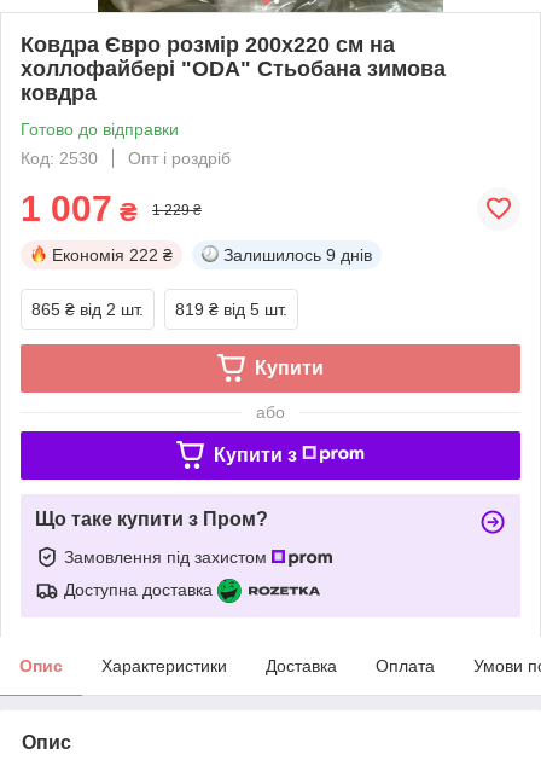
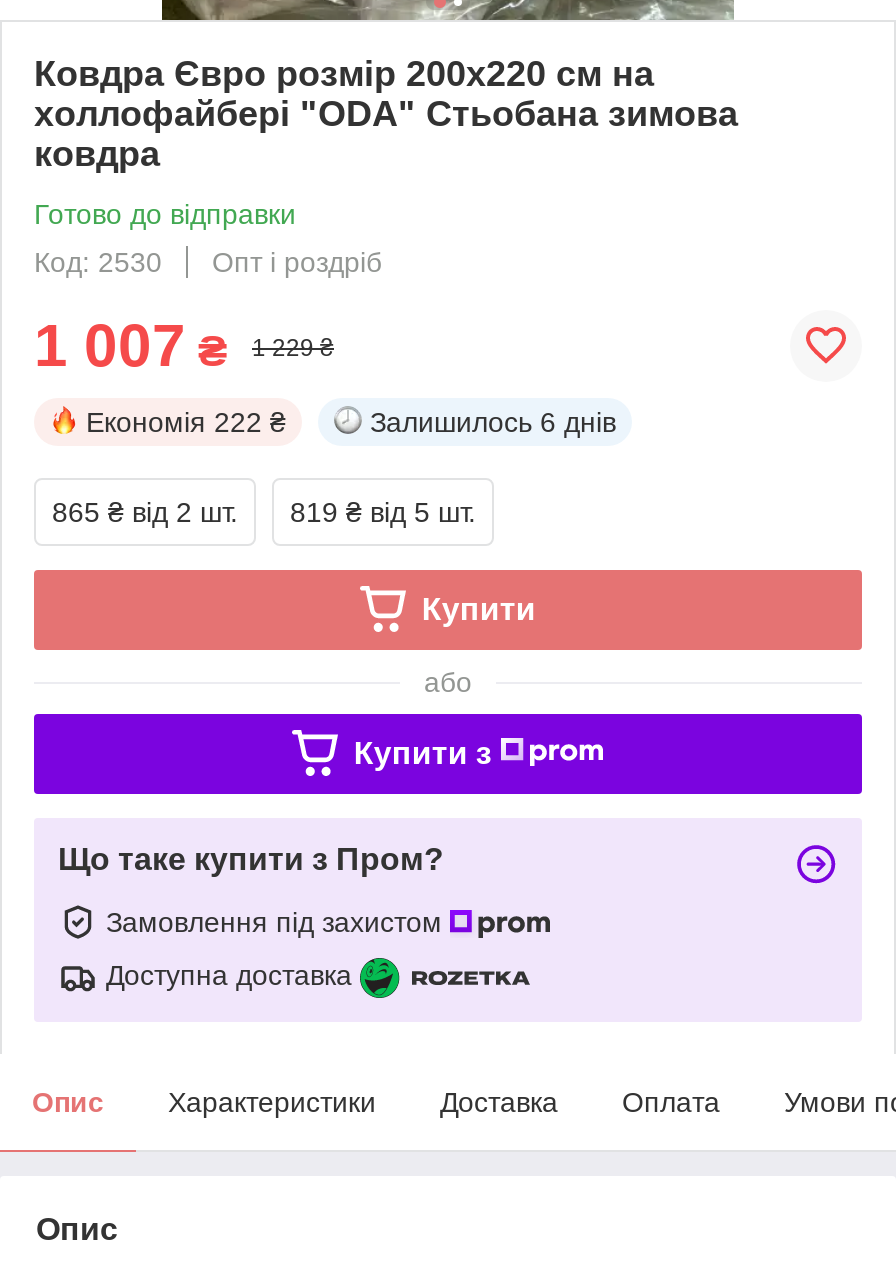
[223,245,372,264] Залишилось 9 днів -> [370,406,616,438] Залишилось 6 днів

